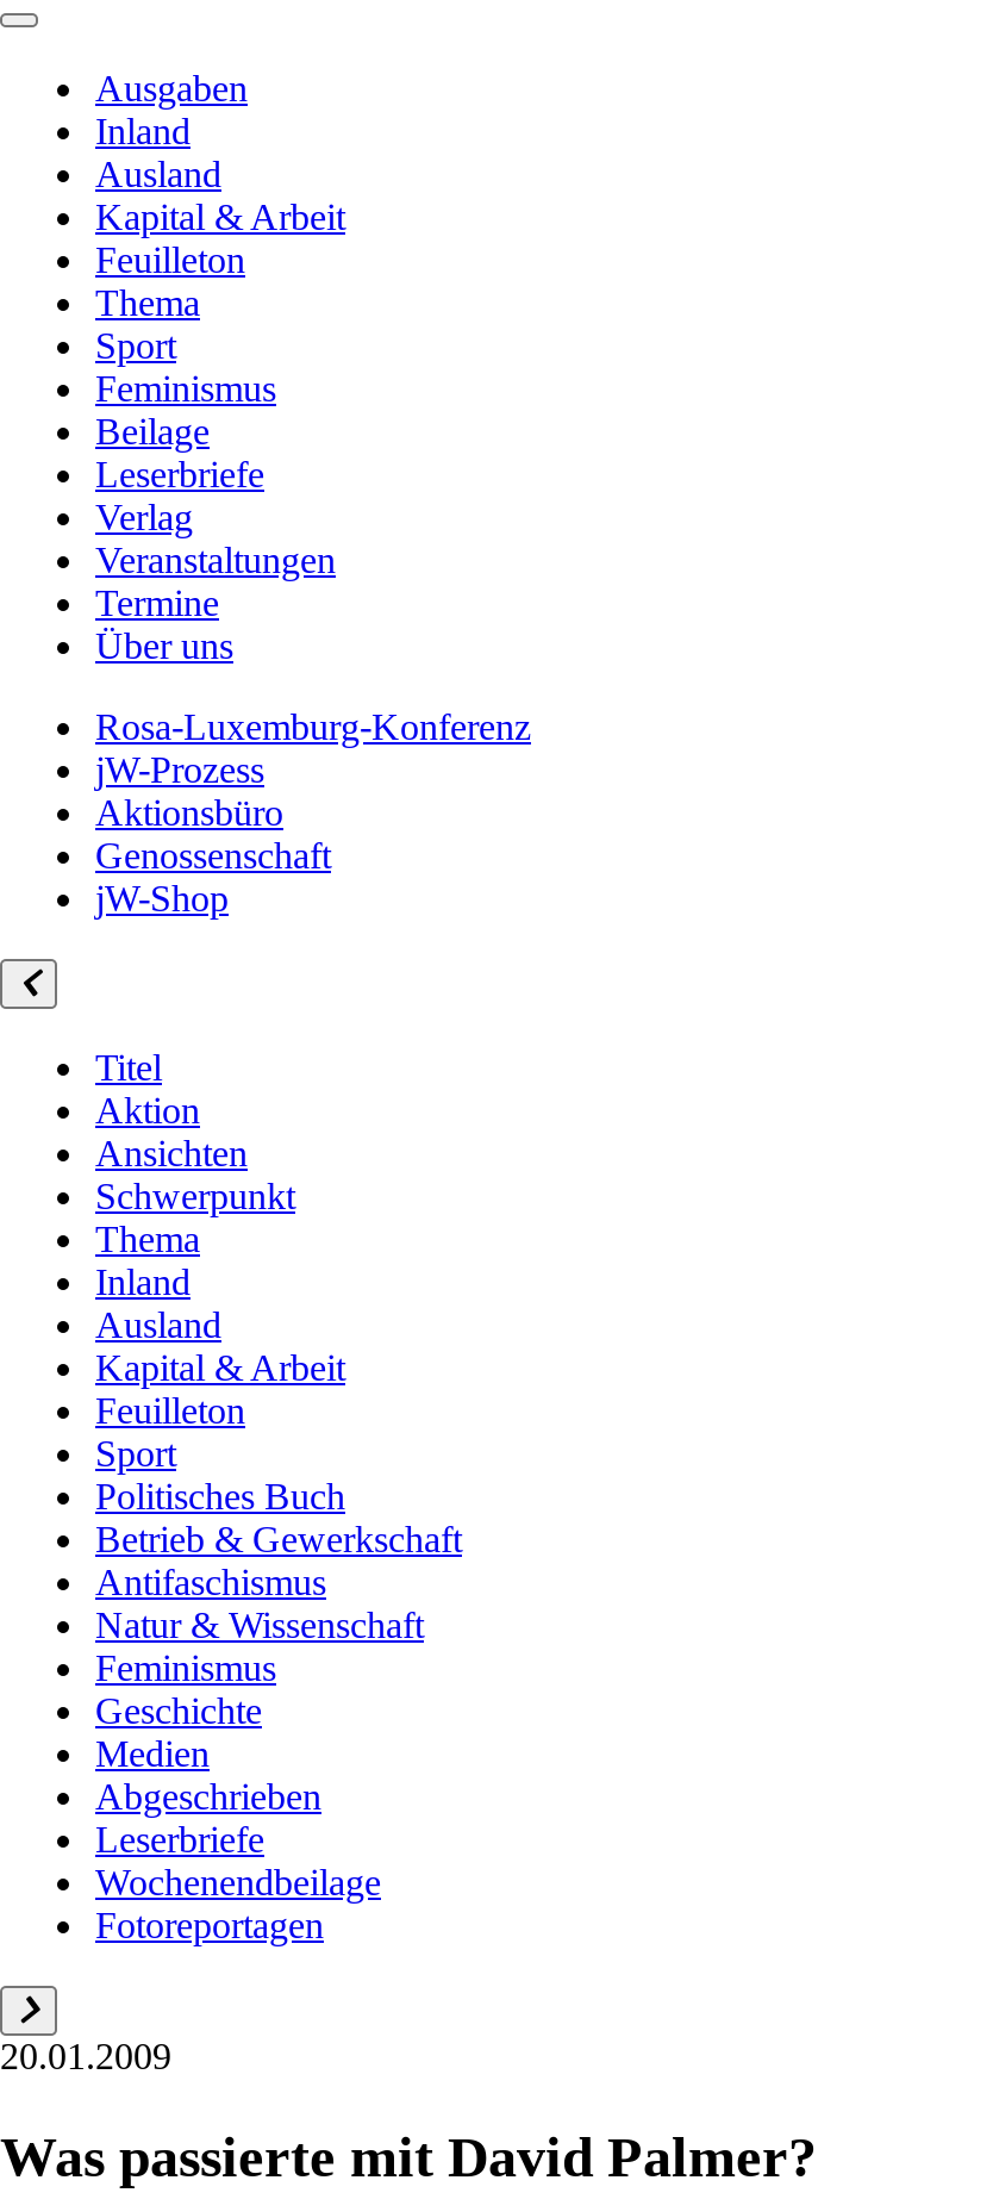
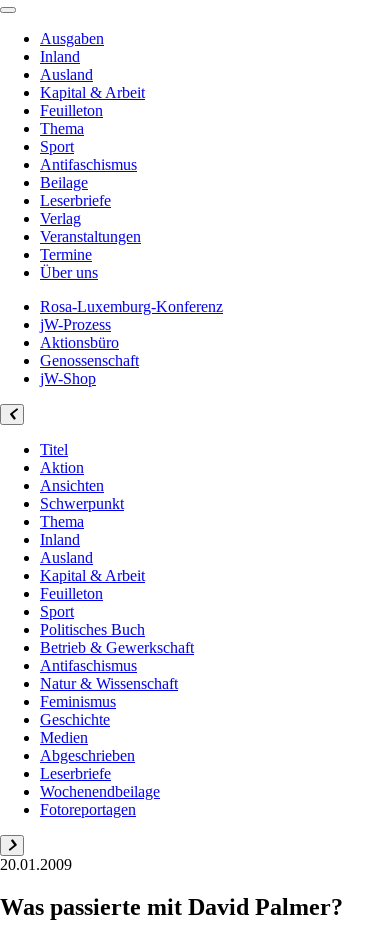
[95,368,276,409] Feminismus -> [40,156,137,173] Antifaschismus

